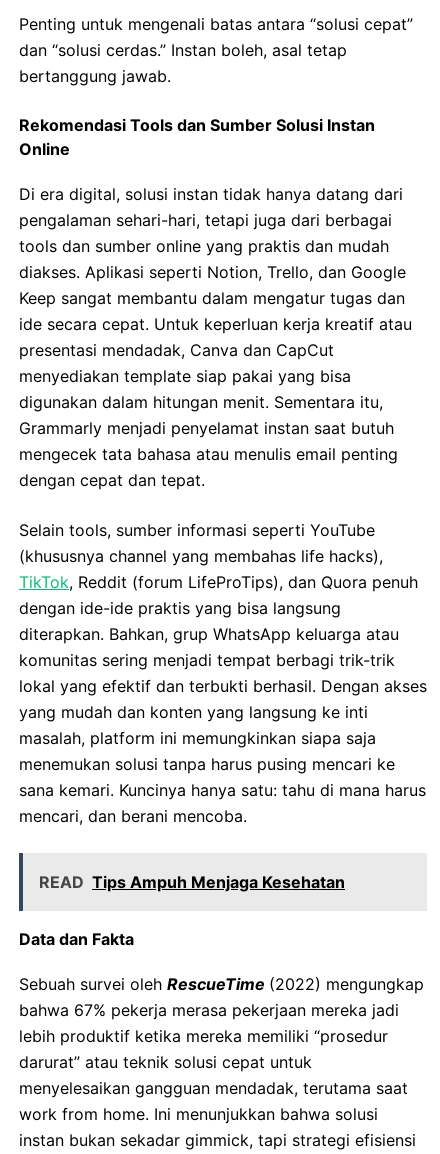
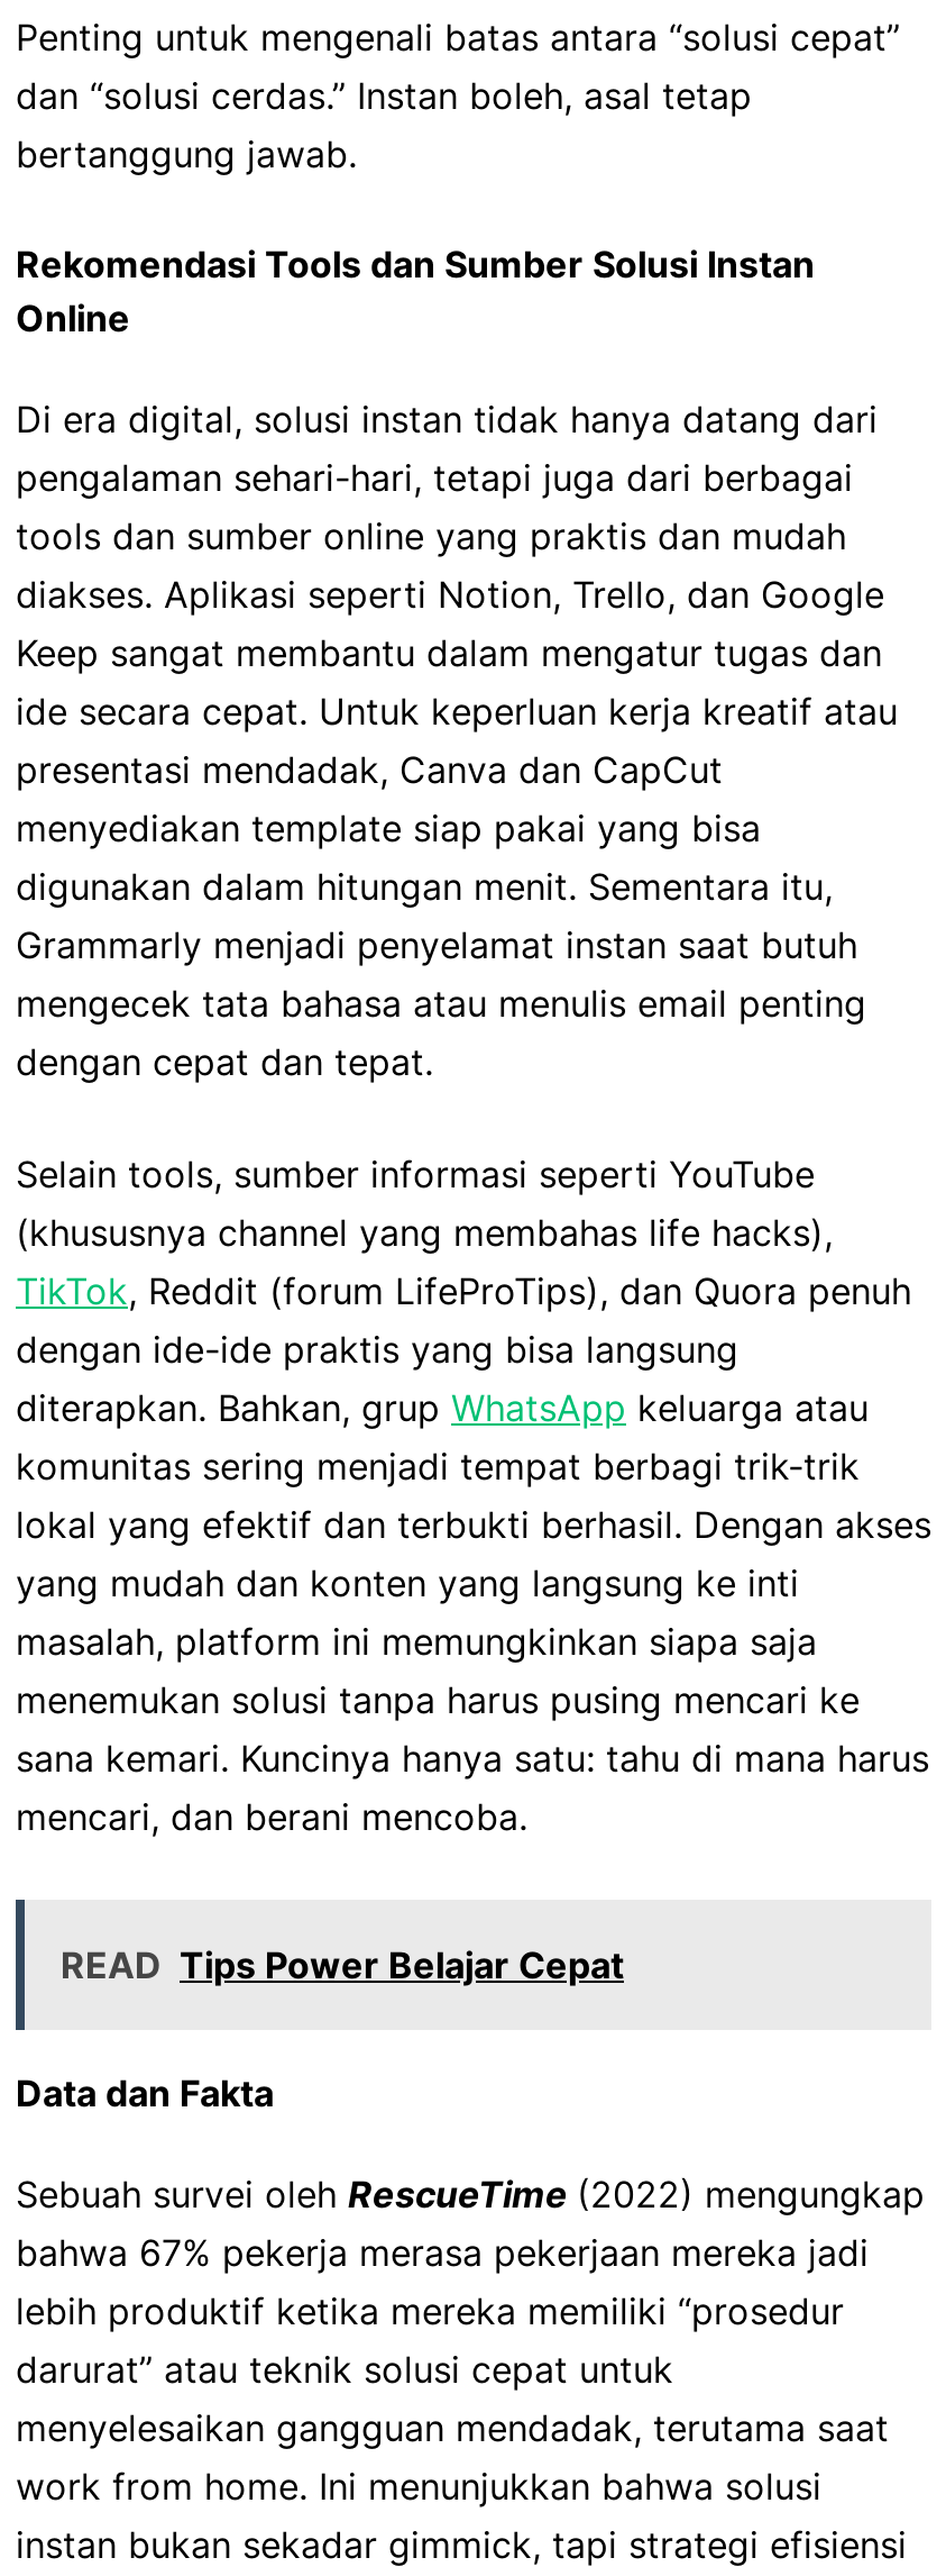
[39,872,345,892] READ Tips Ampuh Menjaga Kesehatan -> [61,1944,624,1988] READ Tips Power Belajar Cepat

